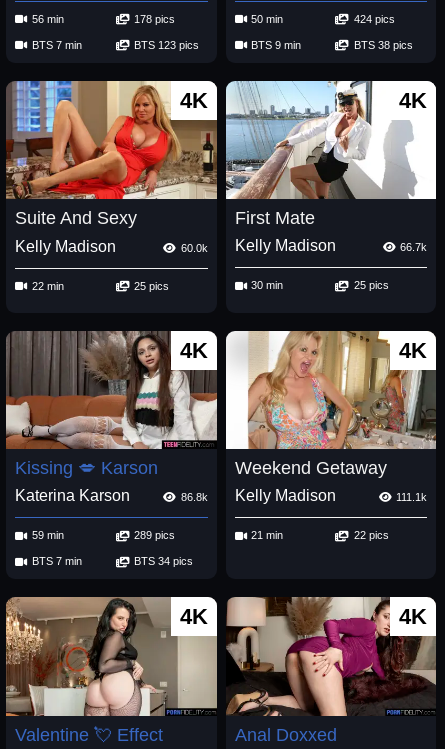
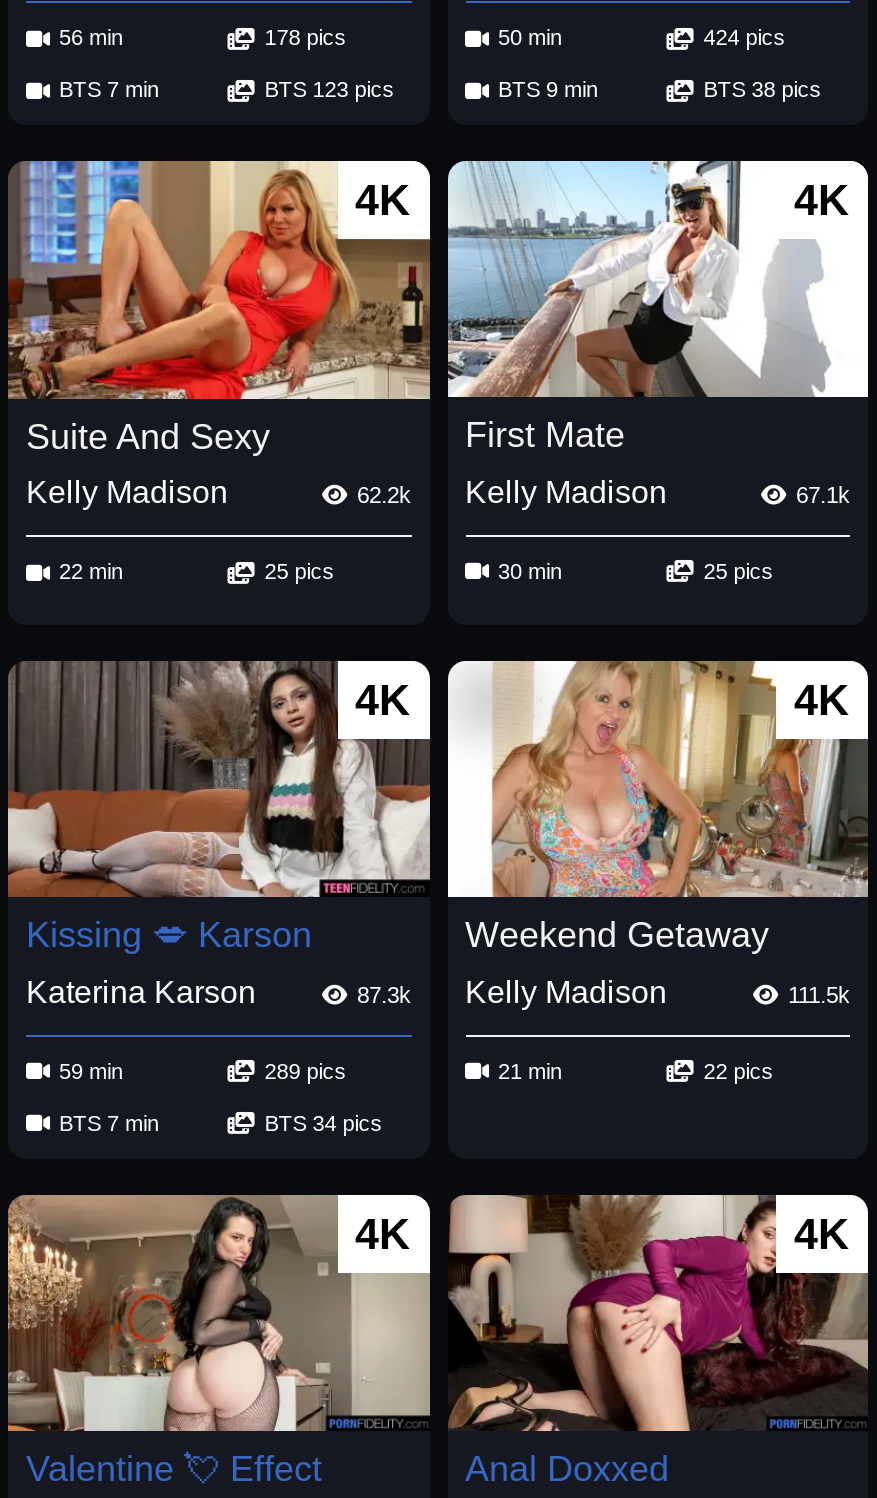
[180,241,207,253] 60.0k -> [357,483,411,507] 62.2k
[400,241,427,253] 66.7k -> [796,482,850,506] 67.1k
[180,491,207,503] 86.8k -> [357,983,411,1007] 87.3k
[396,491,427,503] 111.1k -> [788,983,850,1007] 111.5k

